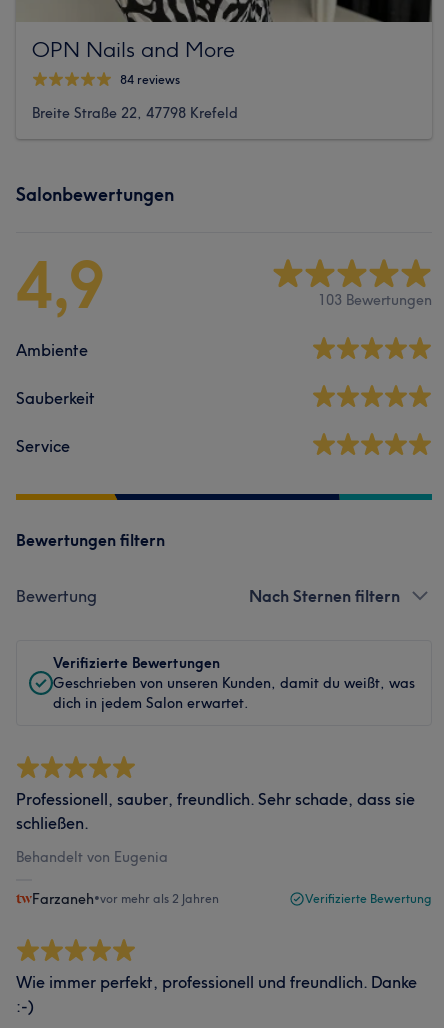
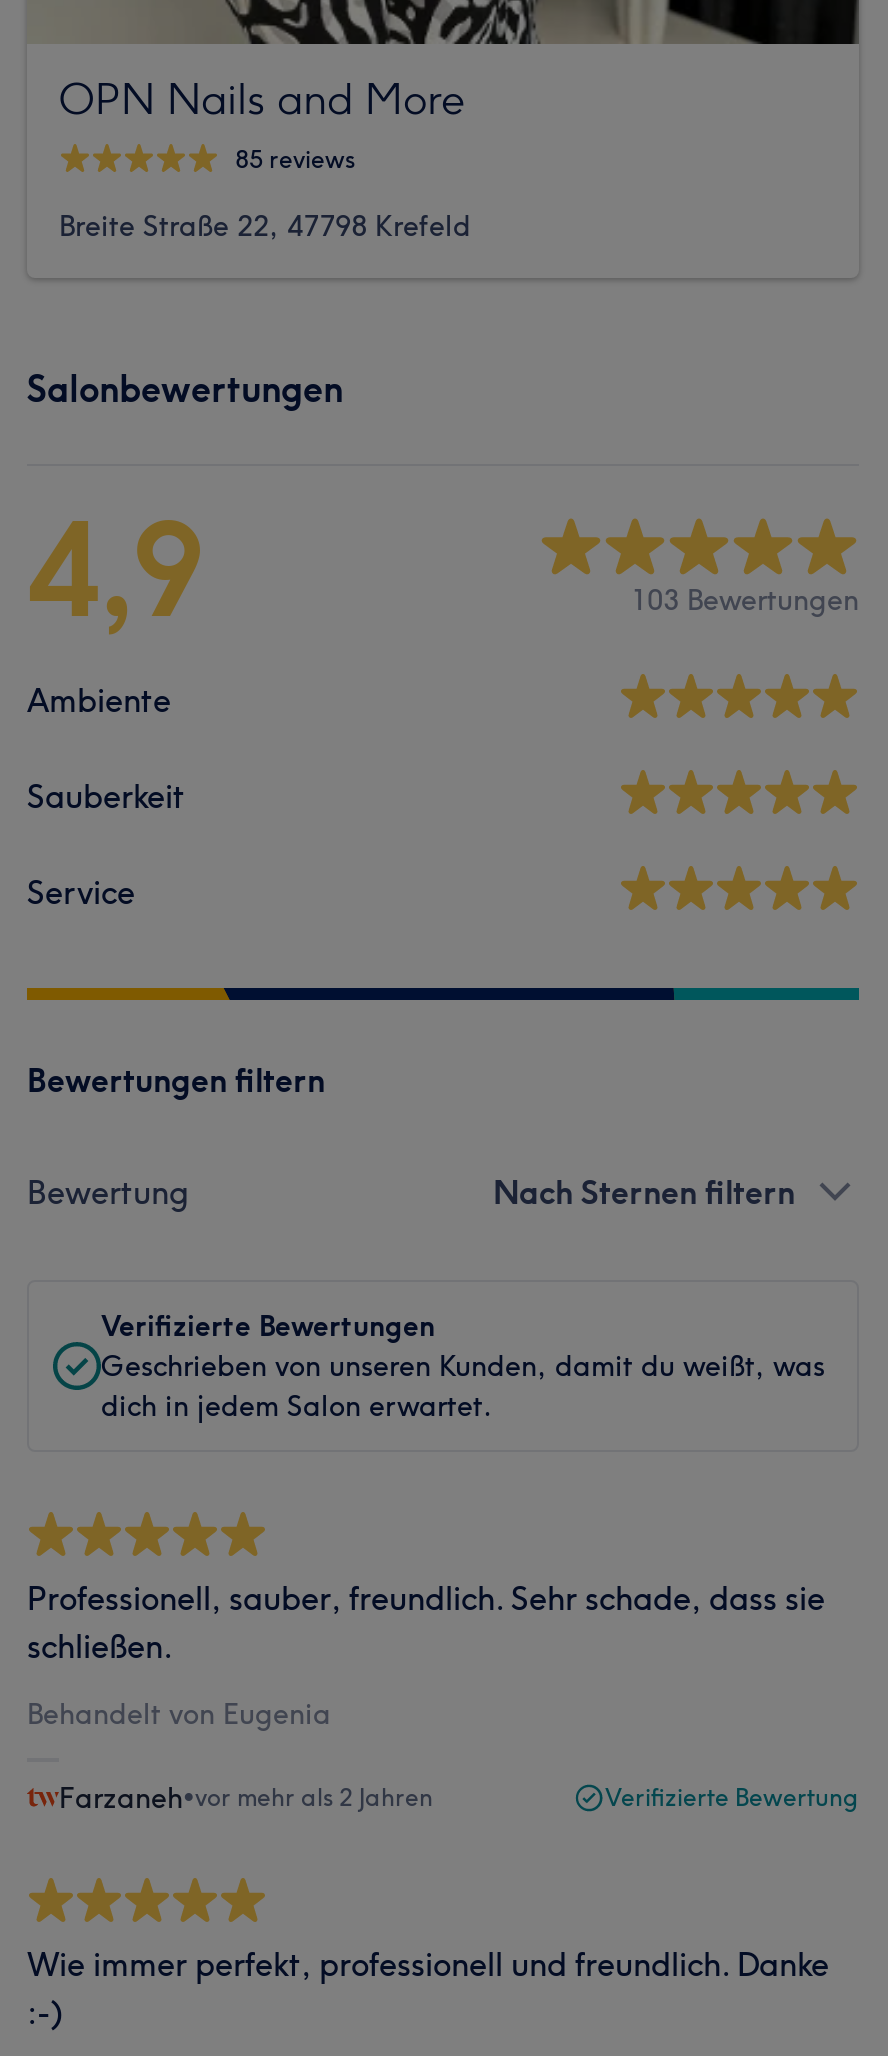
[120,72,180,87] 84 reviews -> [235,145,355,175] 85 reviews

